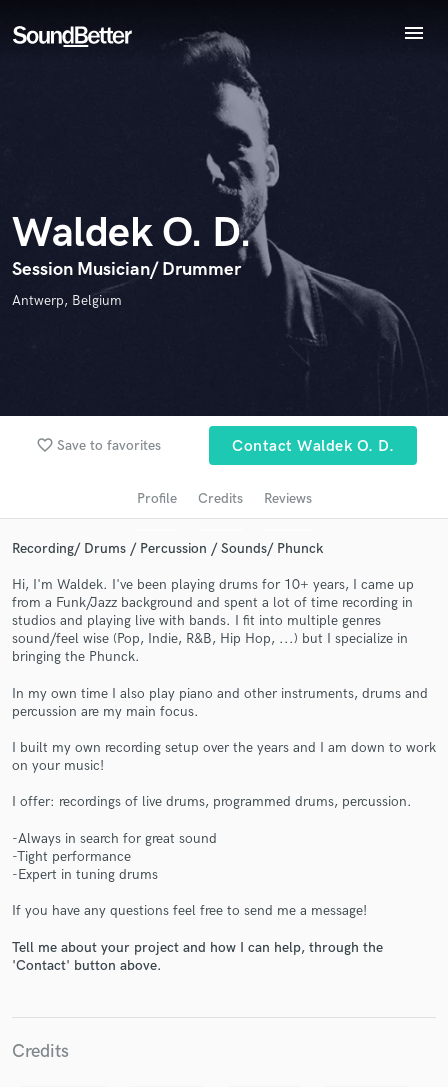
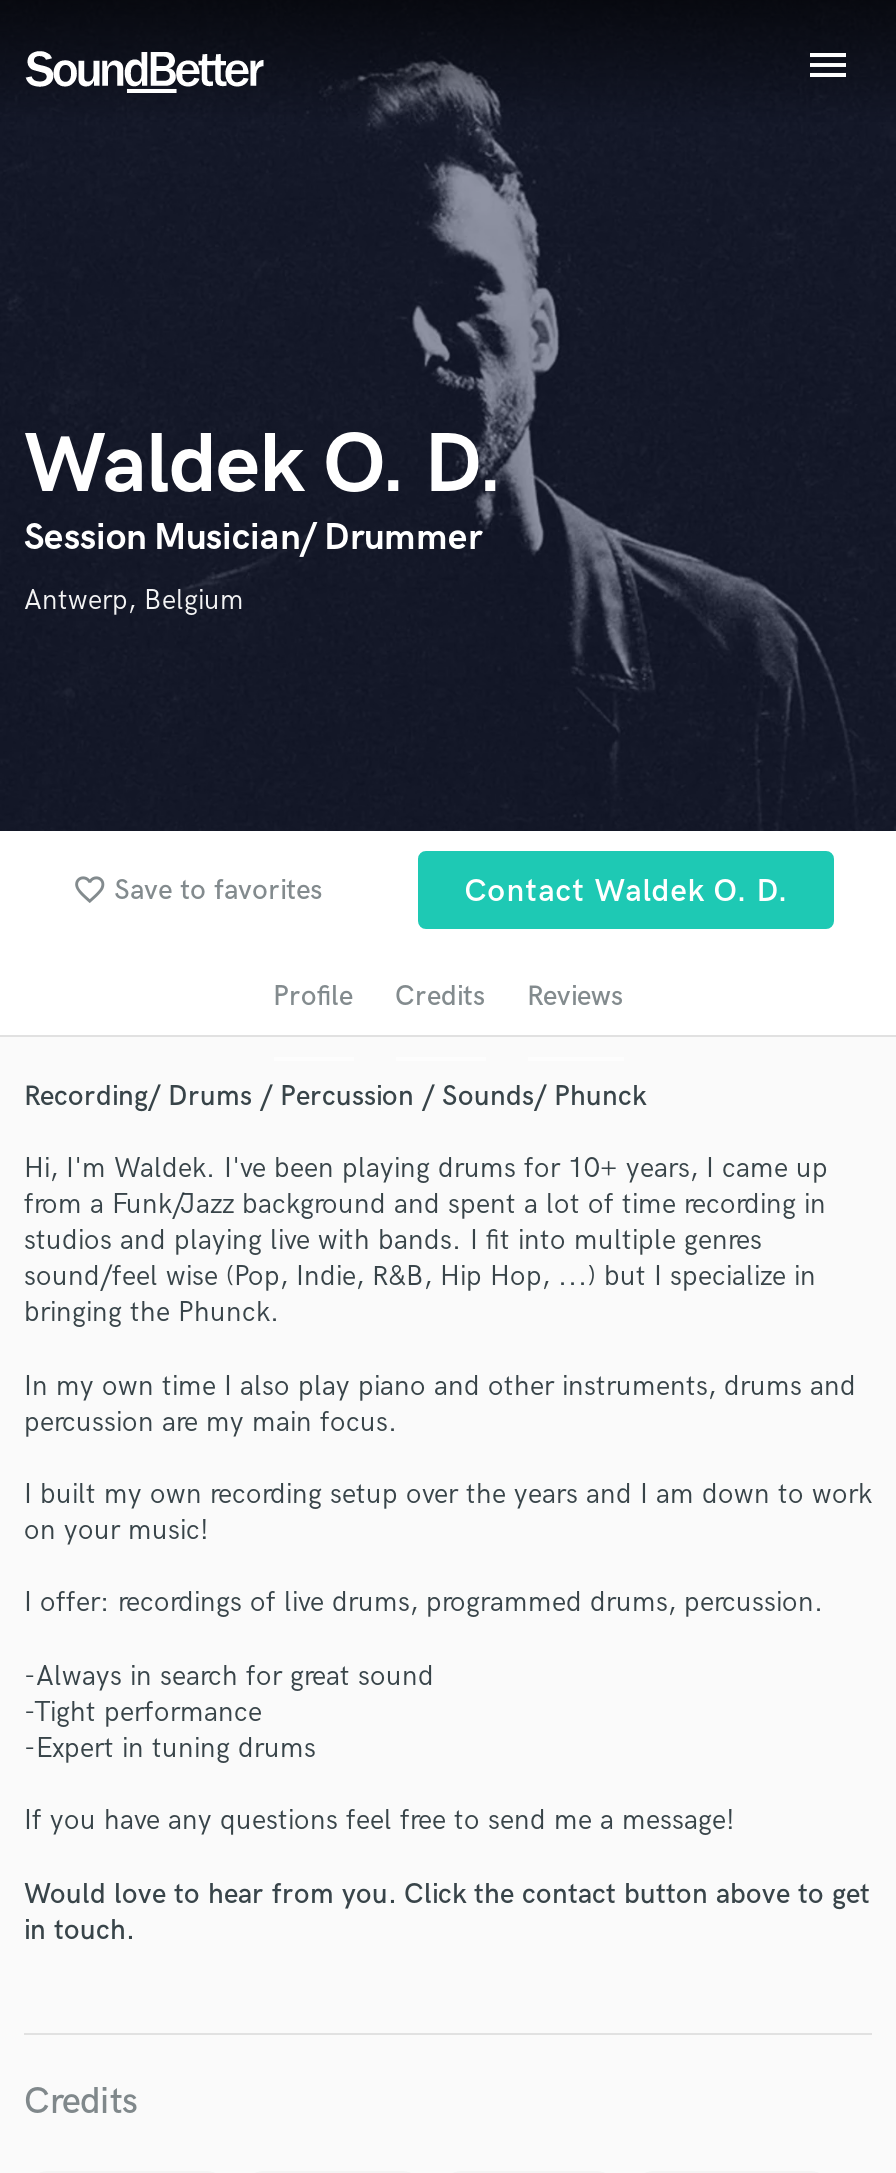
[12,938,383,973] Tell me about your project and how I can help, through the | 'Contact' button above. -> [24,1876,870,1946] Would love to hear from you. Click the contact button above to get | in touch.

